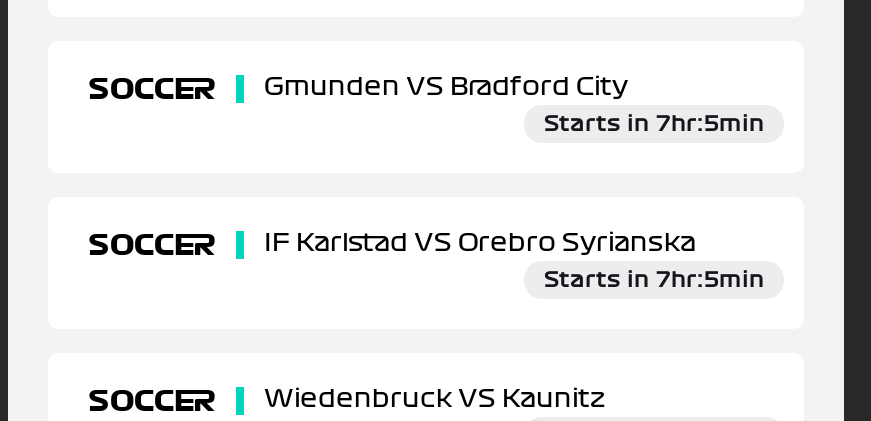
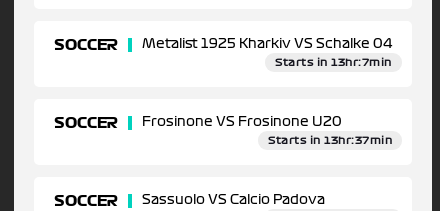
[264,75,628,99] Gmunden VS Bradford City -> [142,38,393,50] Metalist 1925 Kharkiv VS Schalke 04
[544,113,764,135] Starts in 7hr:5min -> [275,57,392,68] Starts in 13hr:7min
[264,231,696,255] IF Karlstad VS Orebro Syrianska -> [142,116,342,128] Frosinone VS Frosinone U20
[544,269,764,291] Starts in 7hr:5min -> [268,135,392,146] Starts in 13hr:37min
[264,387,606,411] Wiedenbruck VS Kaunitz -> [142,194,325,206] Sassuolo VS Calcio Padova

